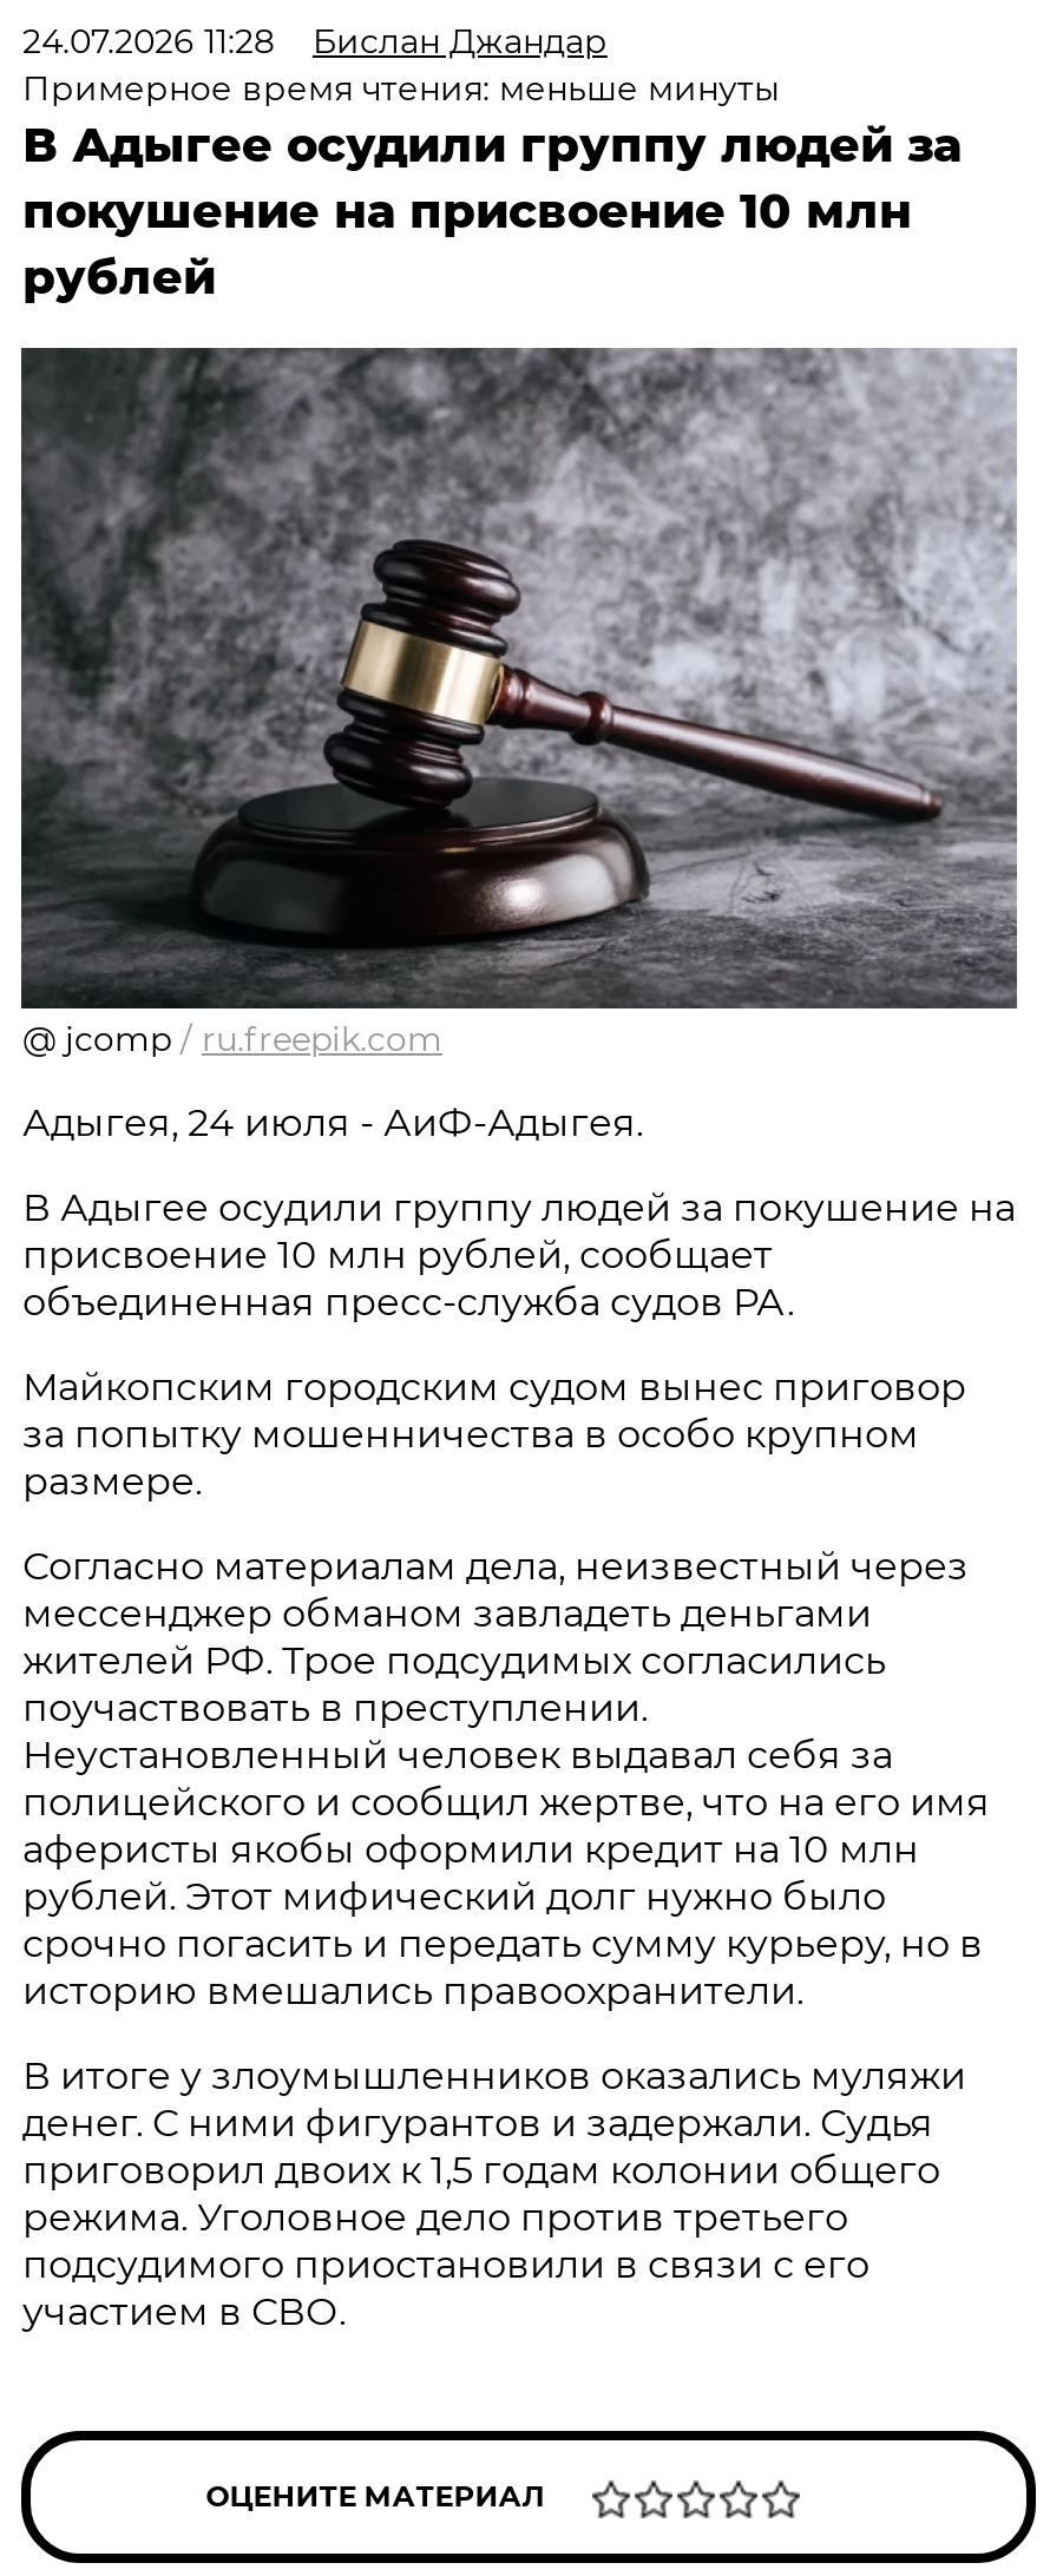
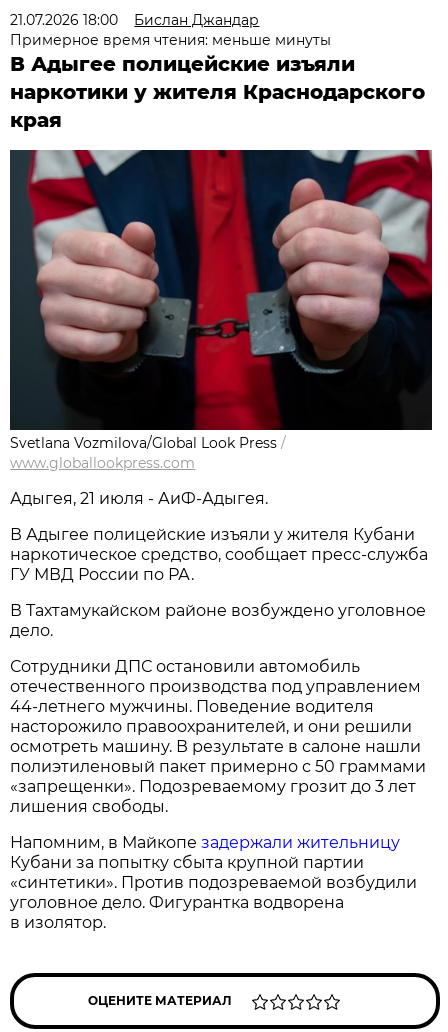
[22,20,607,63] 24.07.2026 11:28 Бислан Джандар -> [10,11,259,29] 21.07.2026 18:00 Бислан Джандар
[22,117,961,305] В Адыгее осудили группу людей за | покушение на присвоение 10 млн | рублей -> [10,52,425,132] В Адыгее полицейские изъяли | наркотики у жителя Краснодарского | края
[21,400,1019,1060] [image] | @ jcomp / ru.freepik.com -> [10,149,433,472] [image] | Svetlana Vozmilova/Global Look Press / | www.globallookpress.com
[22,1100,643,1145] Адыгея, 24 июля - АиФ-Адыгея. -> [10,489,268,508] Адыгея, 21 июля - АиФ-Адыгея.
[22,1185,1016,1325] В Адыгее осудили группу людей за покушение на | присвоение 10 млн рублей, сообщает | объединенная пресс-служба судов РА. -> [10,525,428,584] В Адыгее полицейские изъяли у жителя Кубани | наркотическое средство, сообщает пресс-служба | ГУ МВД России по РА.
[22,1365,966,1504] Майкопским городским судом вынес приговор | за попытку мошенничества в особо крупном | размере. -> [10,601,426,640] В Тахтамукайском районе возбуждено уголовное | дело.
[22,1544,990,2013] Согласно материалам дела, неизвестный через | мессенджер обманом завладеть деньгами | жителей РФ. Трое подсудимых согласились | поучаствовать в преступлении. | Неустановленный человек выдавал себя за | полицейского и сообщил жертве, что на его имя | аферисты якобы оформили кредит на 10 млн | рублей. Этот мифический долг нужно было | срочно погасить и передать сумму курьеру, но в | историю вмешались правоохранители. -> [10,657,426,816] Сотрудники ДПС остановили автомобиль | отечественного производства под управлением | 44-летнего мужчины. Поведение водителя | насторожило правоохранителей, и они решили | осмотреть машину. В результате в салоне нашли | полиэтиленовый пакет примерно с 50 граммами | «запрещенки». Подозреваемому грозит до 3 лет | лишения свободы.
[22,2053,966,2334] В итоге у злоумышленников оказались муляжи | денег. С ними фигурантов и задержали. Судья | приговорил двоих к 1,5 годам колонии общего | режима. Уголовное дело против третьего | подсудимого приостановили в связи с его | участием в СВО. -> [10,833,417,932] Напомним, в Майкопе задержали жительницу | Кубани за попытку сбыта крупной партии | «синтетики». Против подозреваемой возбудили | уголовное дело. Фигурантка водворена | в изолятор.

